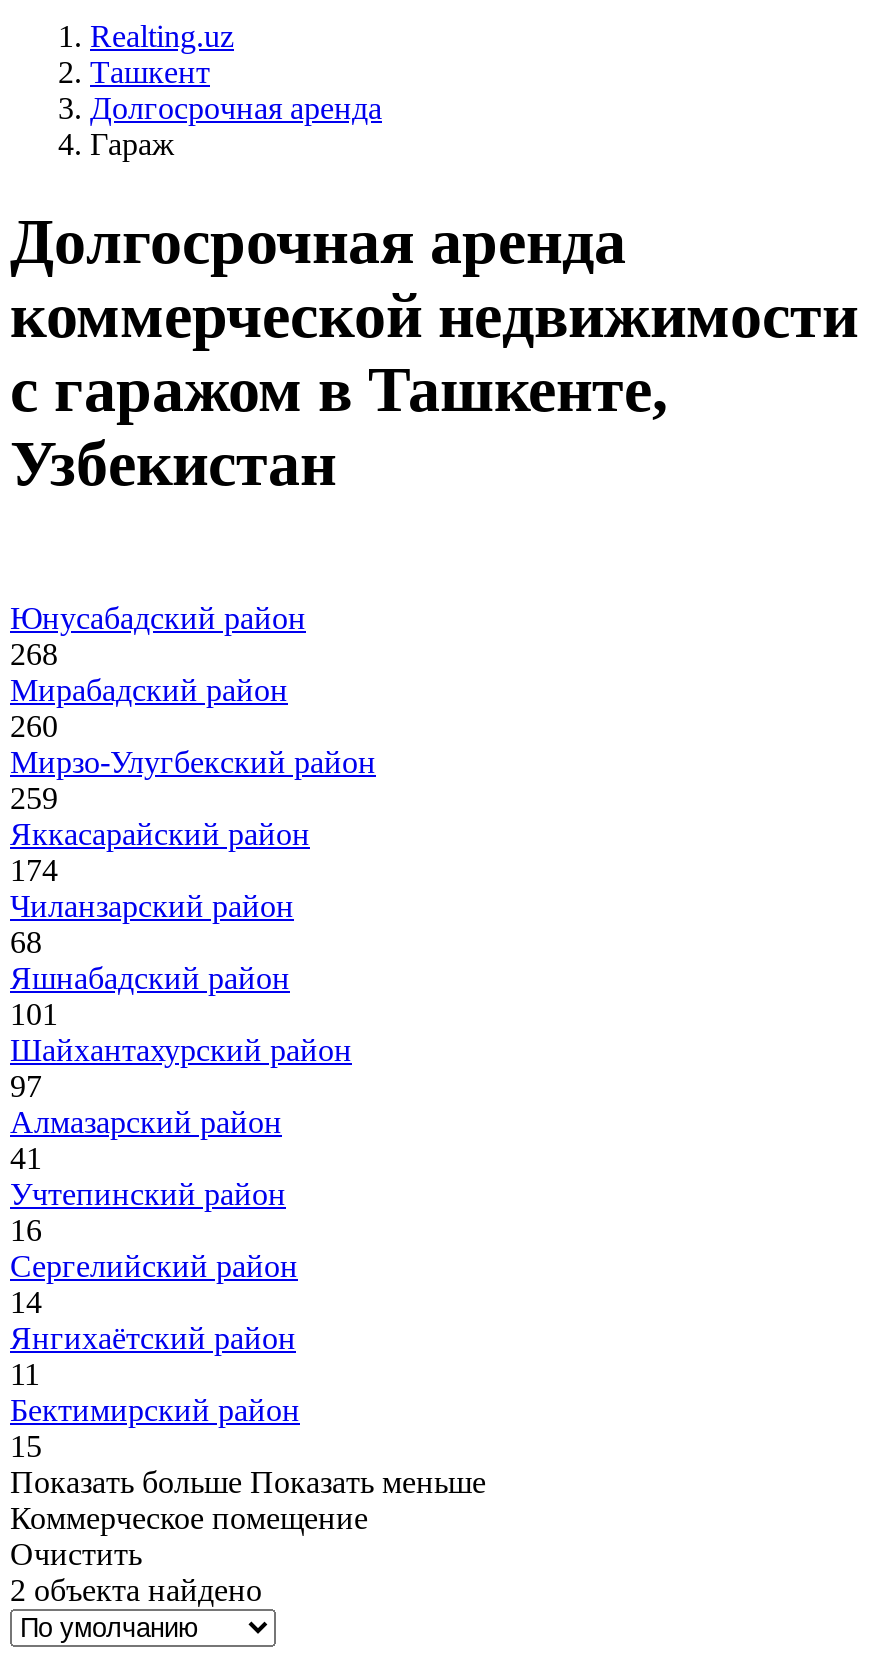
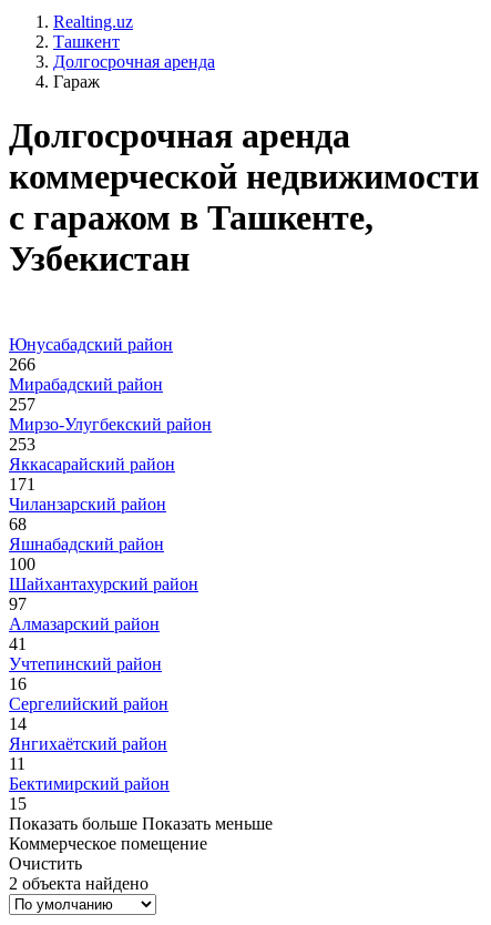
[10,637,58,671] 268 -> [9,355,35,374] 266
[10,709,58,743] 260 -> [9,395,35,414] 257
[10,781,58,815] 259 -> [9,435,35,454] 253
[10,853,58,887] 174 -> [9,475,35,493] 171
[10,997,58,1031] 101 -> [9,554,35,573] 100

